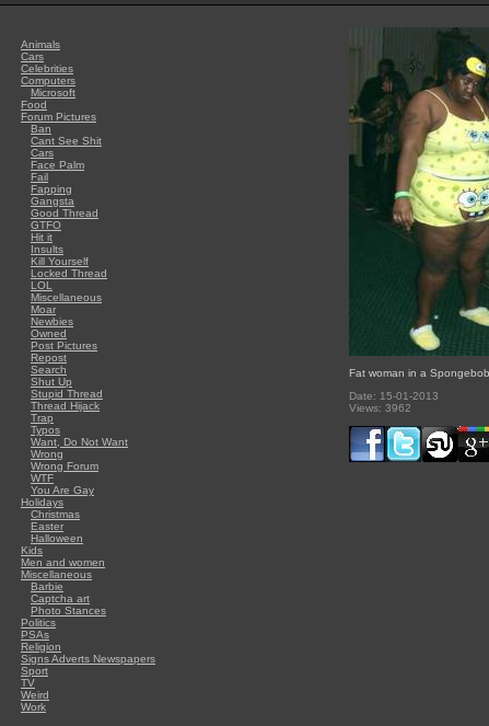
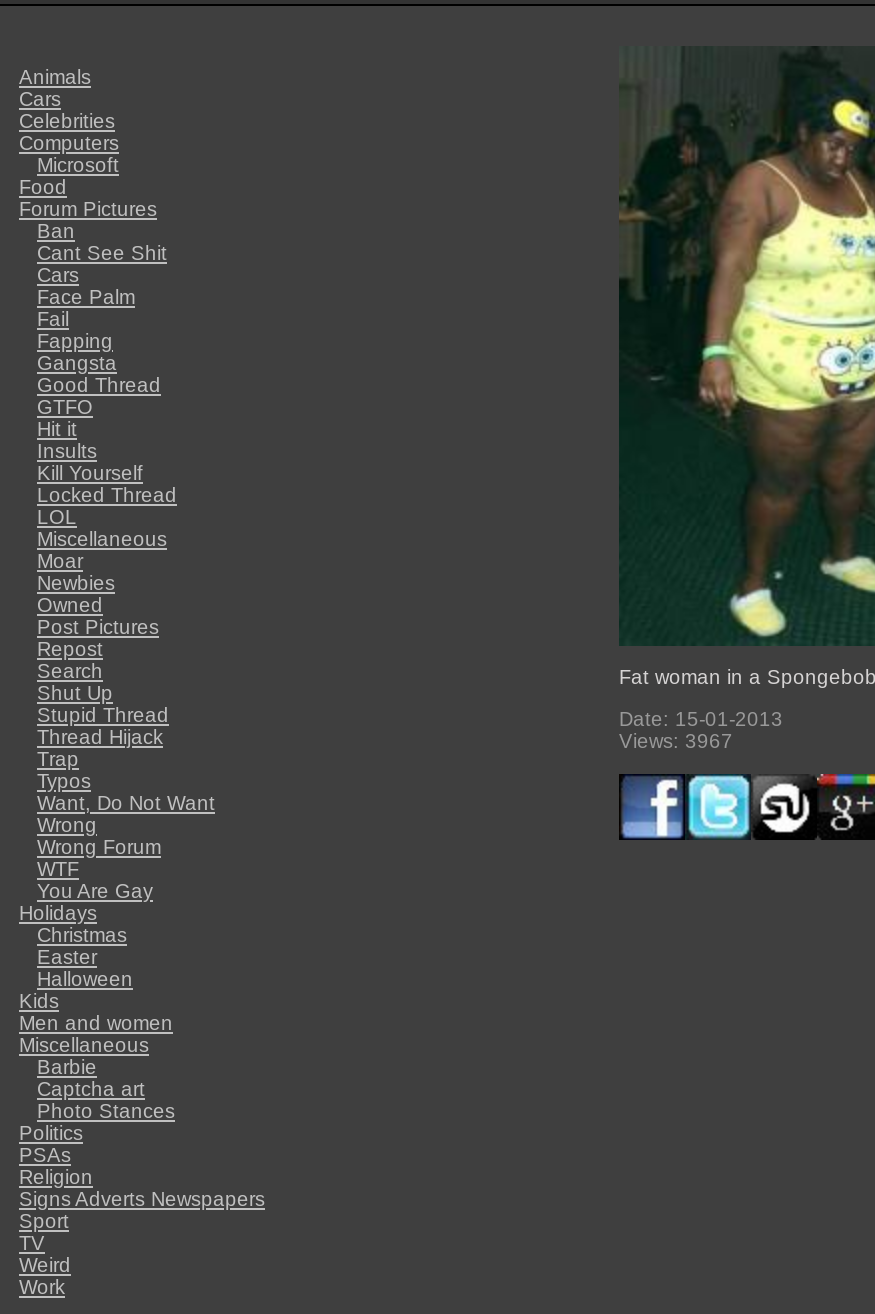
[349,402,411,414] Views: 3962 -> [619,730,733,752] Views: 3967

